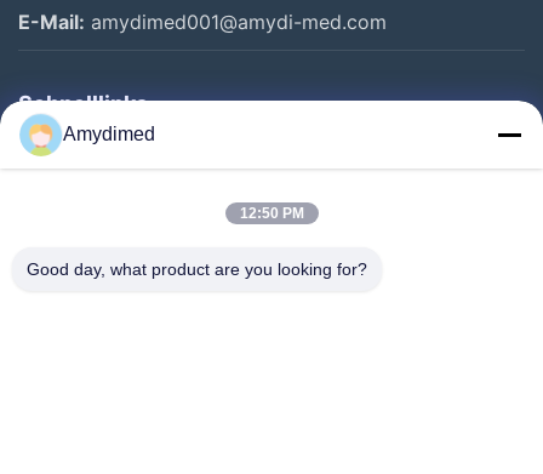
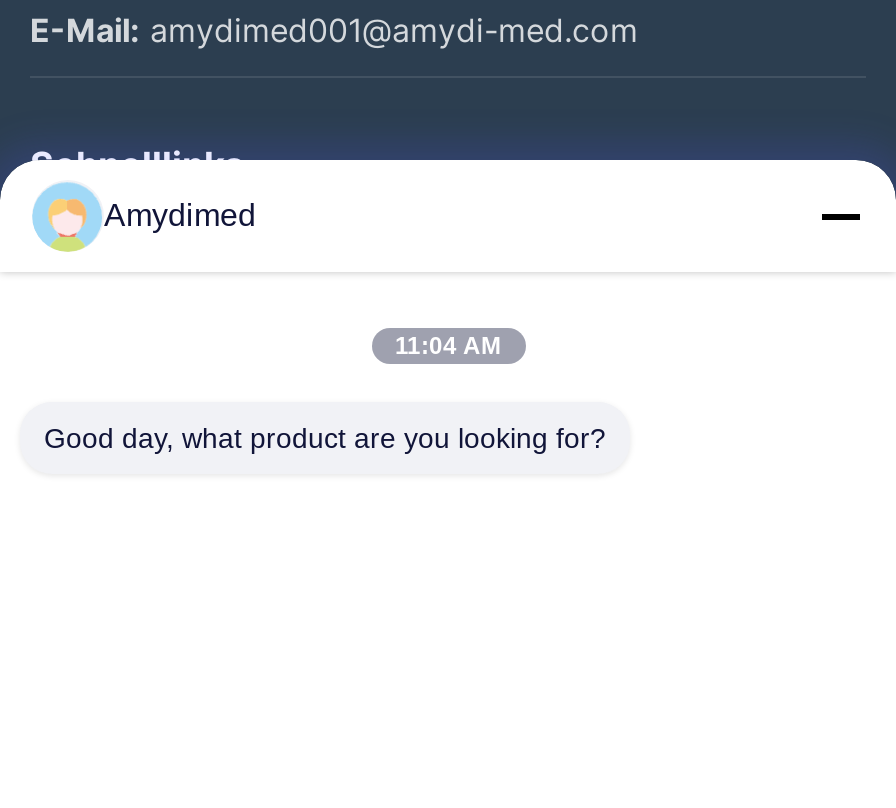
[239,205,304,222] 12:50 PM -> [395,332,501,360] 11:04 AM

